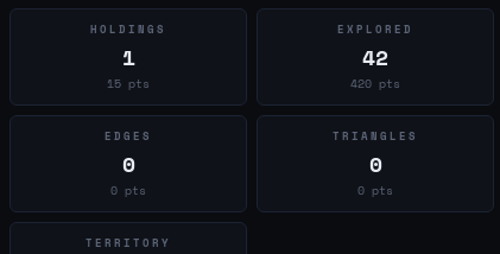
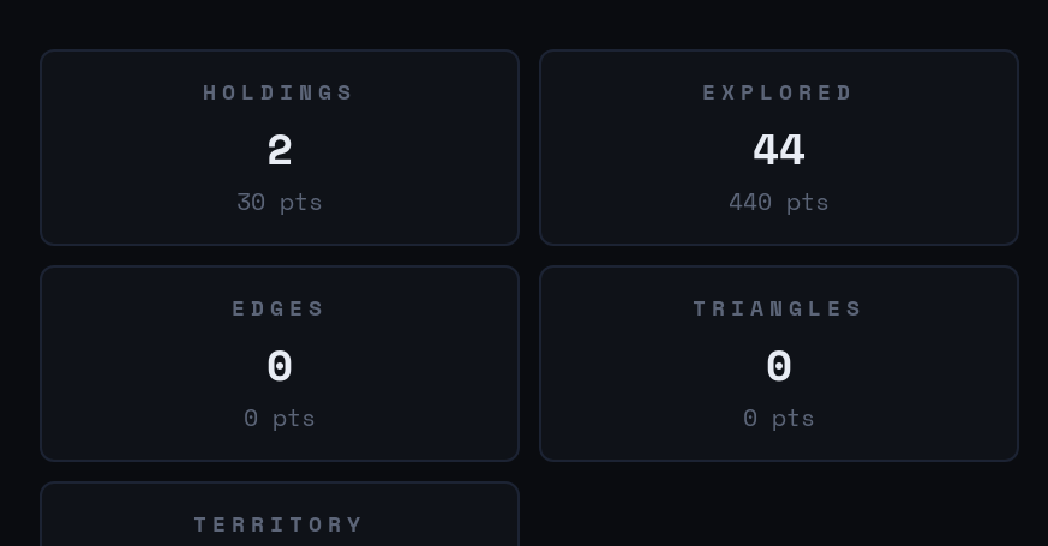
[122,42,135,72] 1 -> [267,116,293,179] 2
[362,42,388,72] 42 -> [753,116,806,179] 44
[107,75,150,93] 15 pts -> [236,184,323,220] 30 pts
[350,75,400,93] 420 pts -> [729,184,830,220] 440 pts

